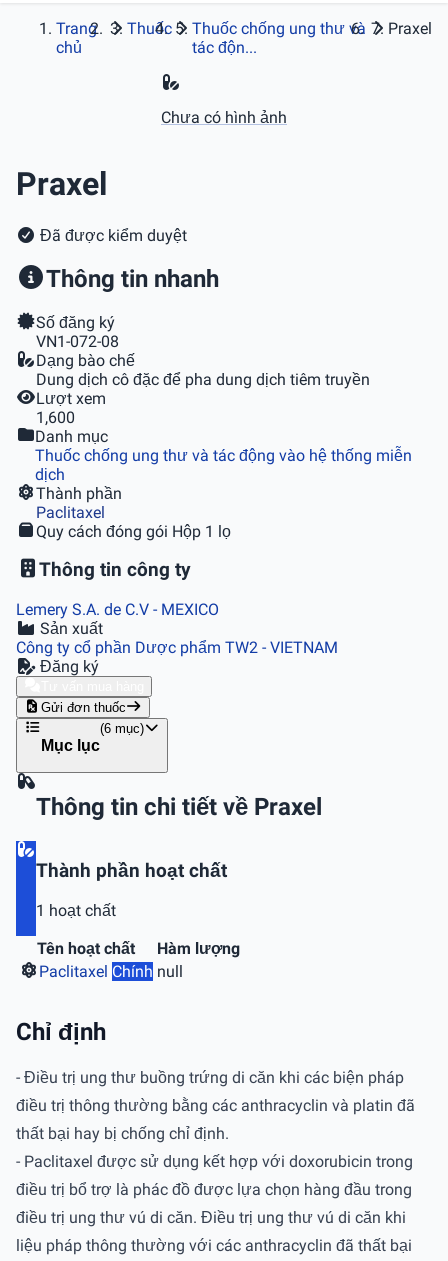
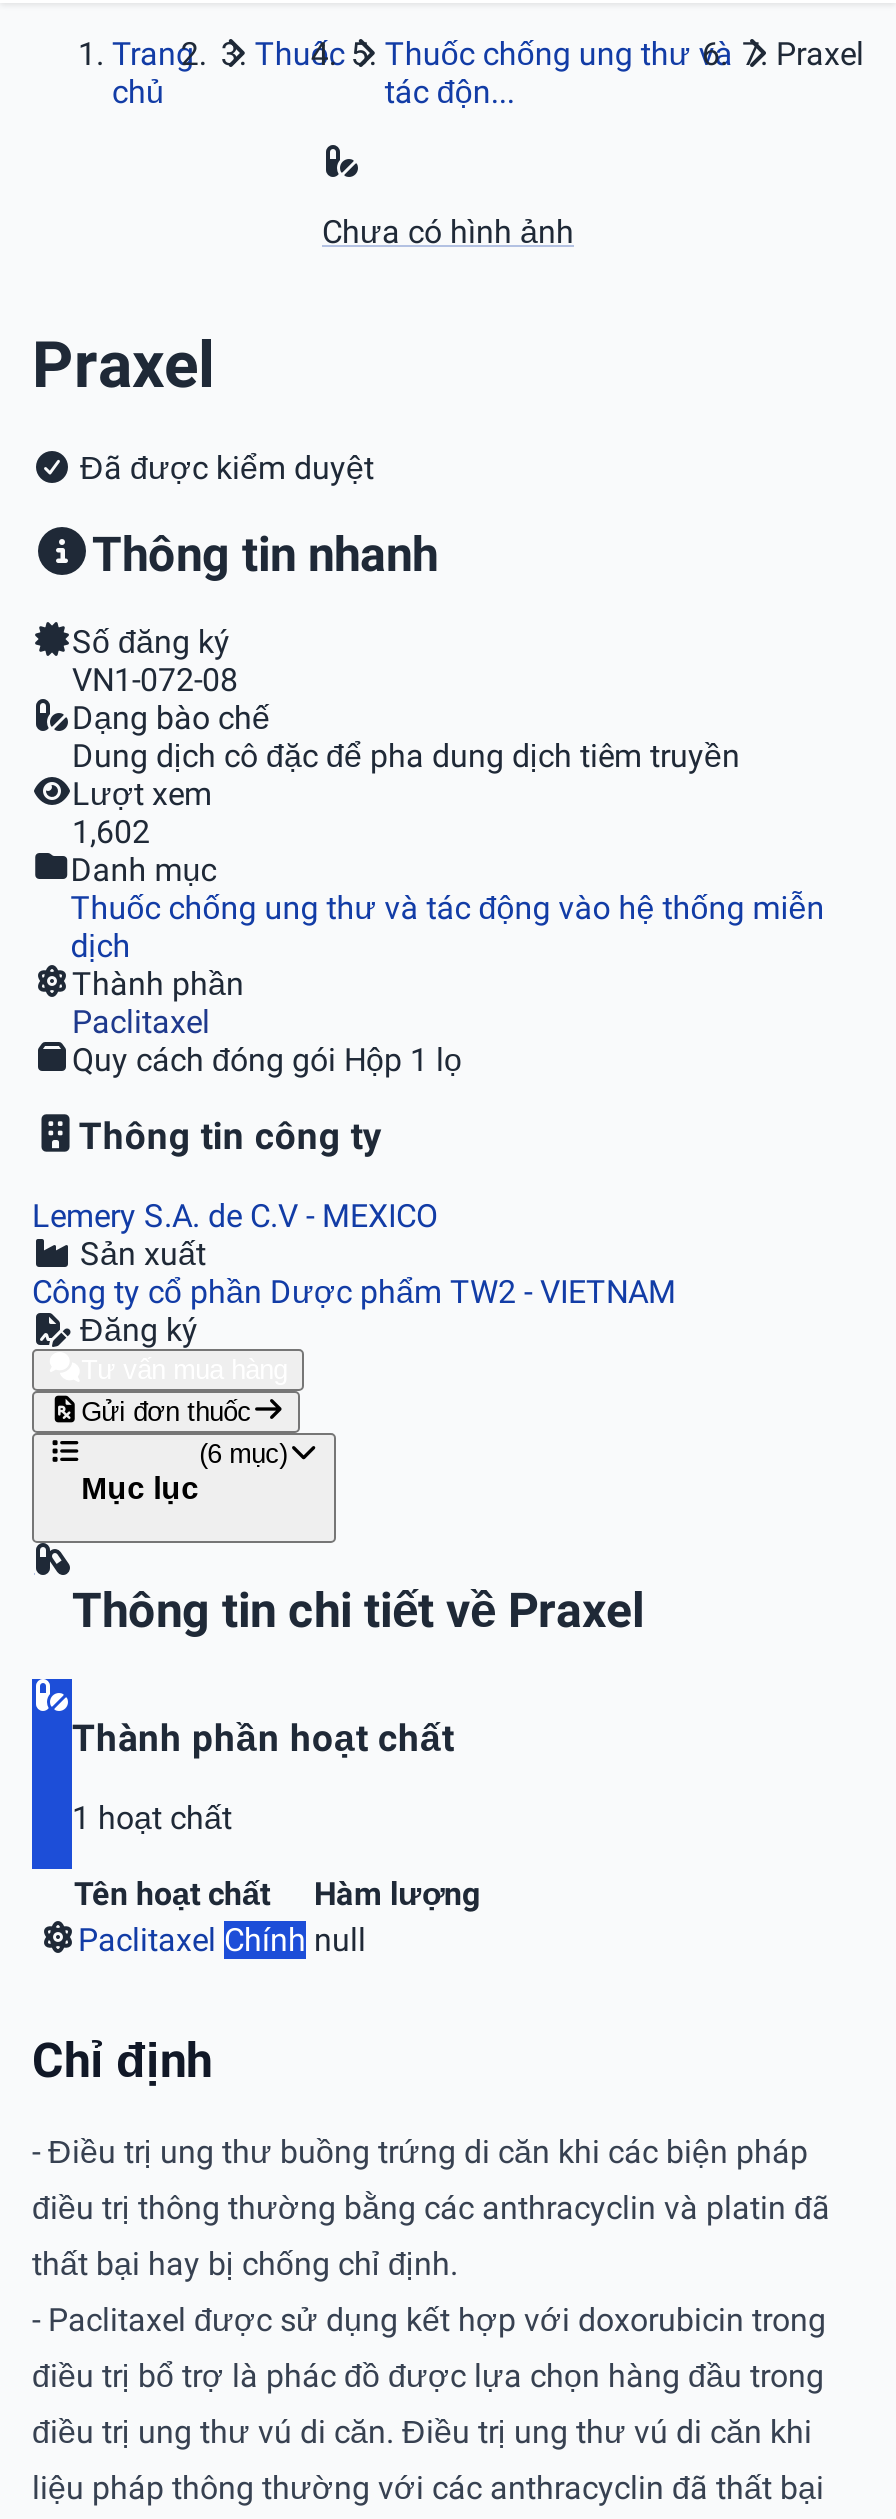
[36,408,75,427] 1,600 -> [72,812,150,850] 1,602

